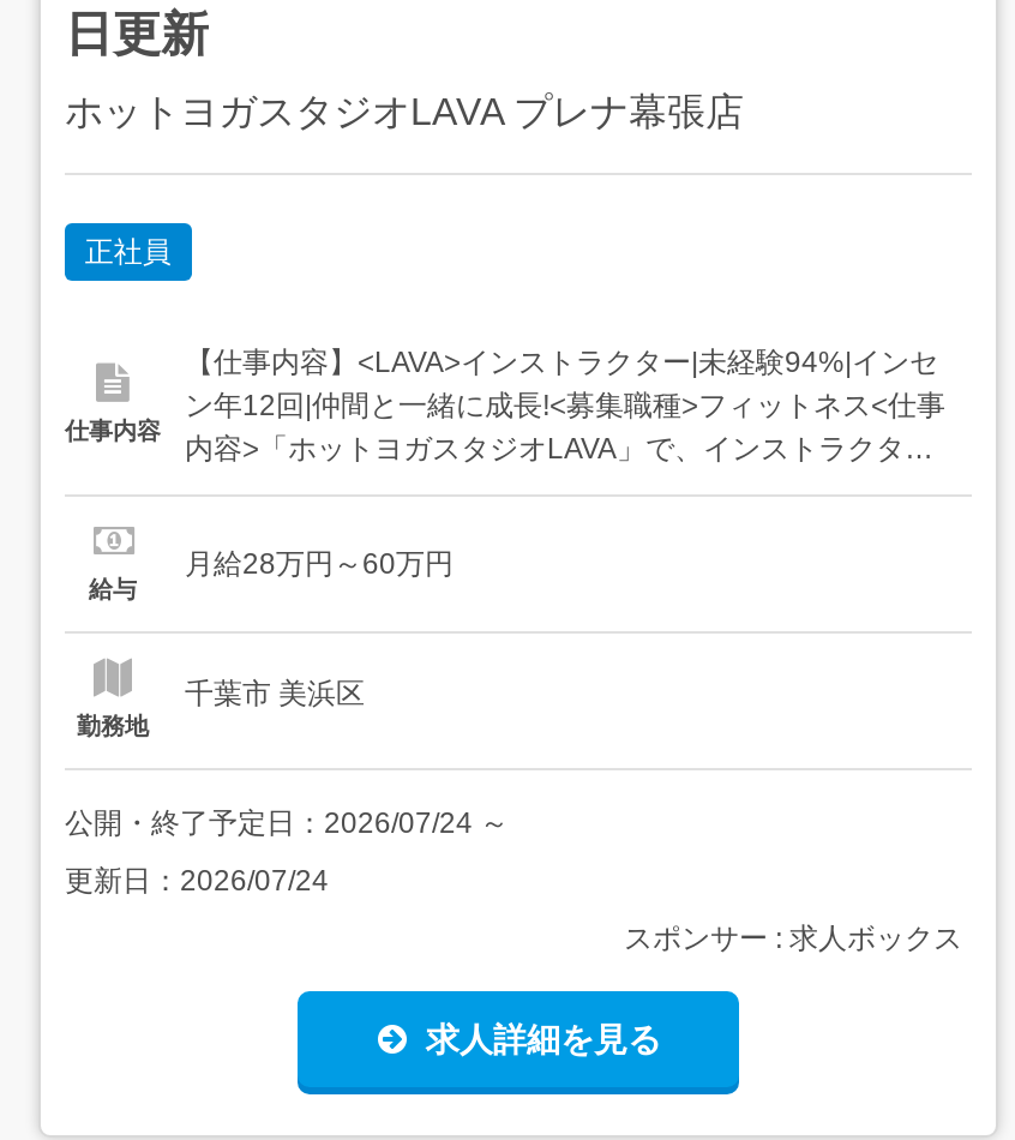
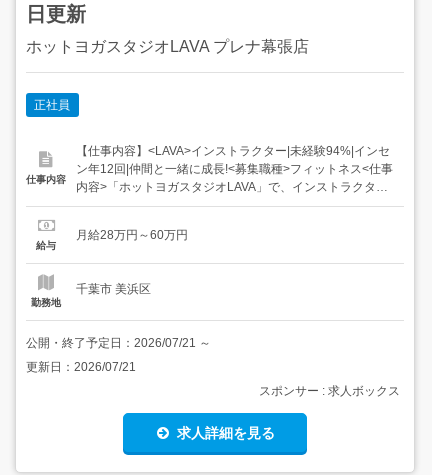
[65,805,509,839] 公開・終了予定日：2026/07/24～ -> [26,336,211,350] 公開・終了予定日：2026/07/21～
[65,863,329,897] 更新日：2026/07/24 -> [26,360,136,374] 更新日：2026/07/21

